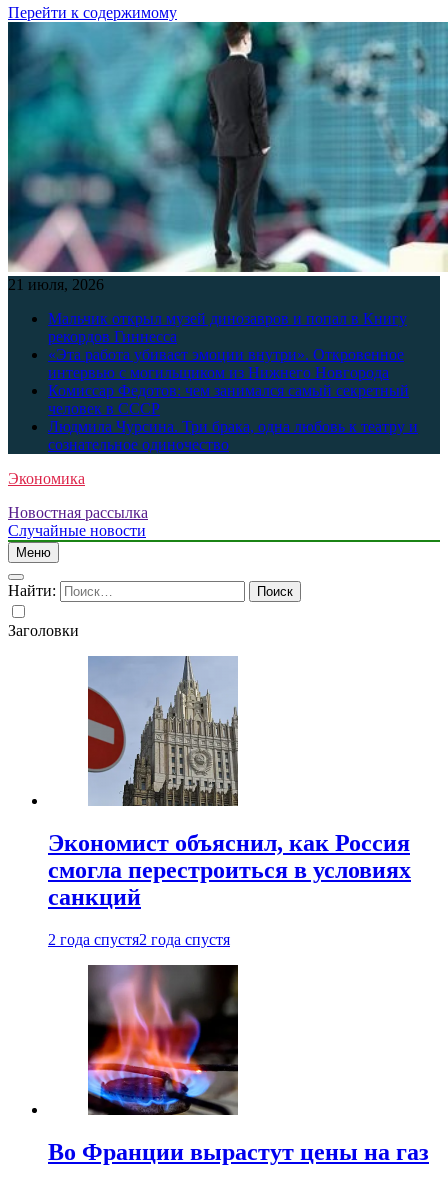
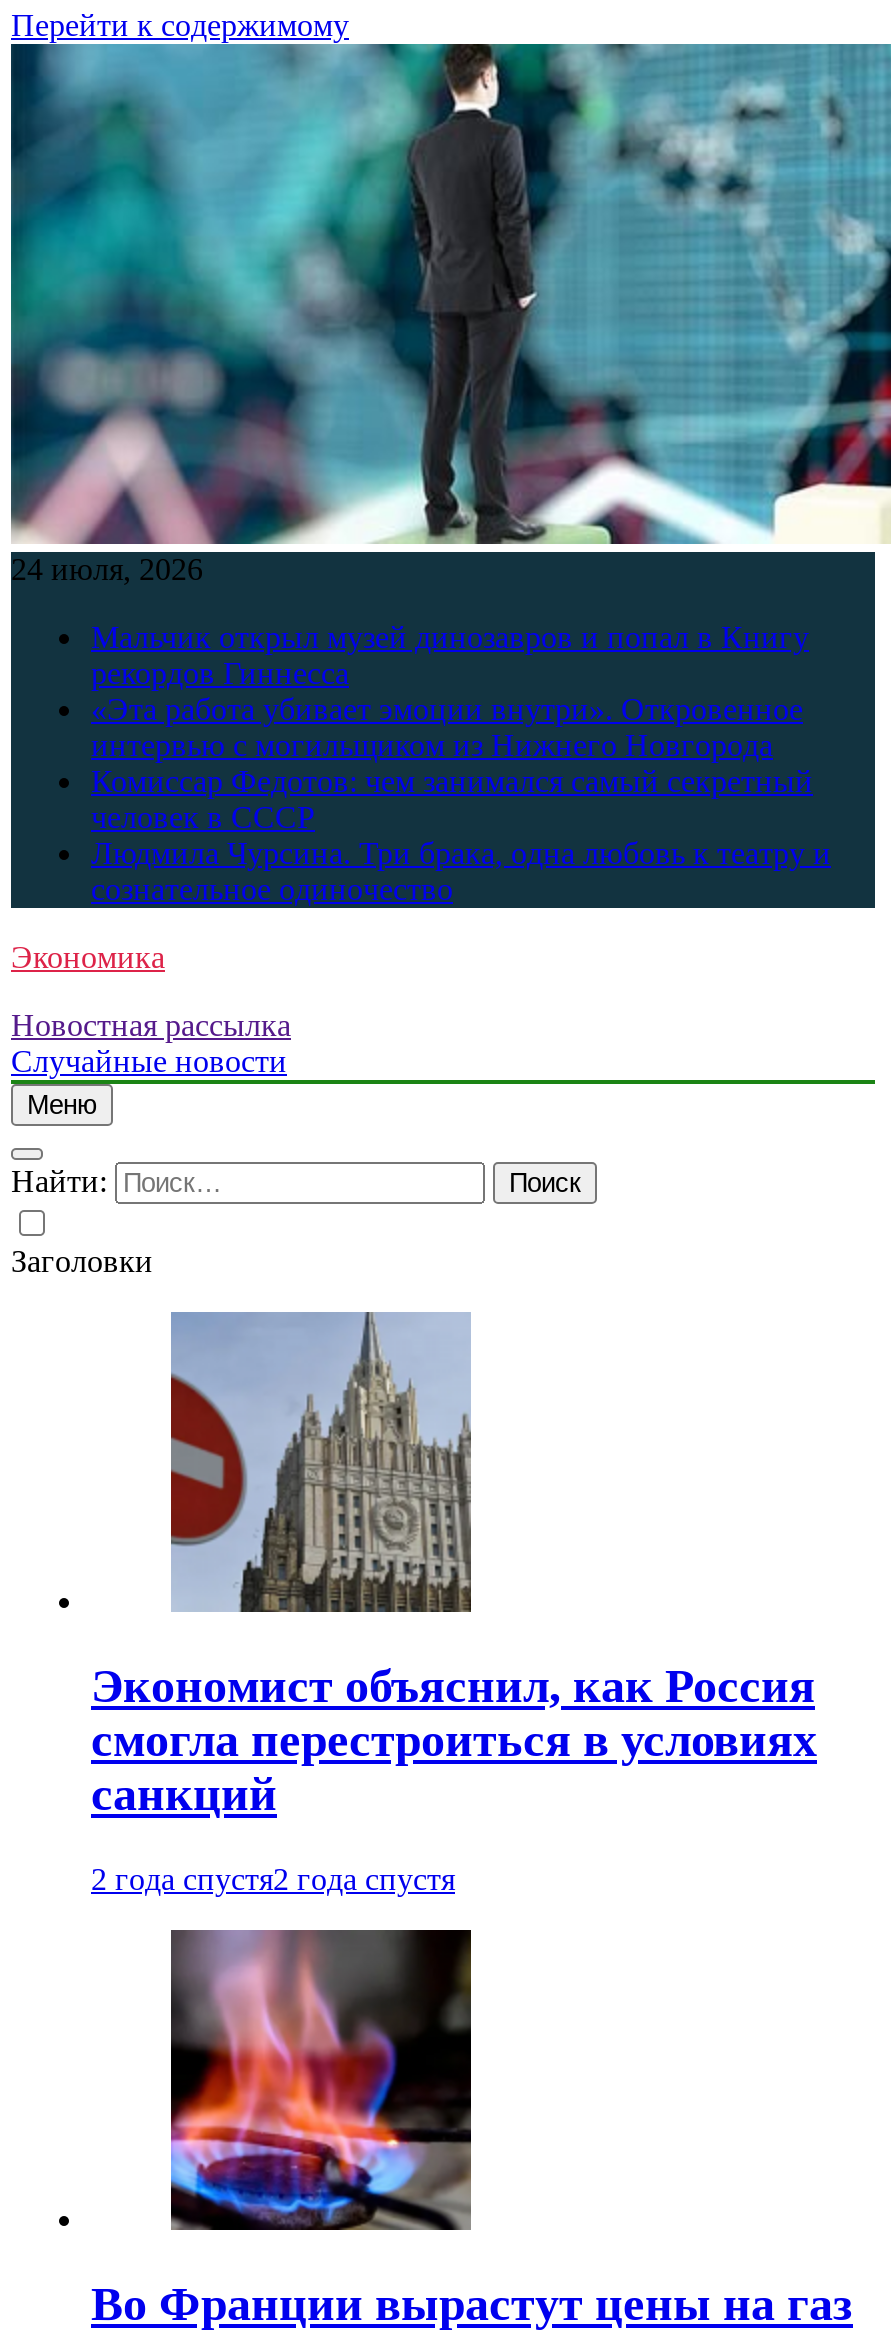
[8,276,104,293] 21 июля, 2026 -> [11,552,203,586] 24 июля, 2026

